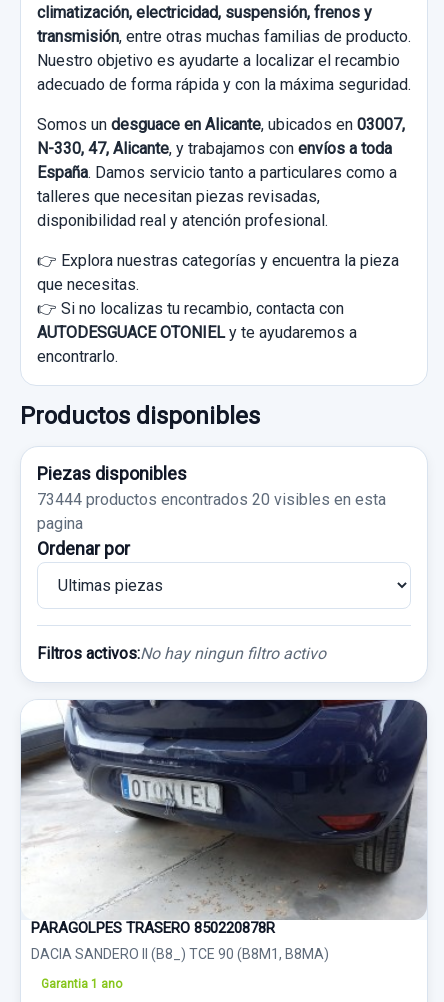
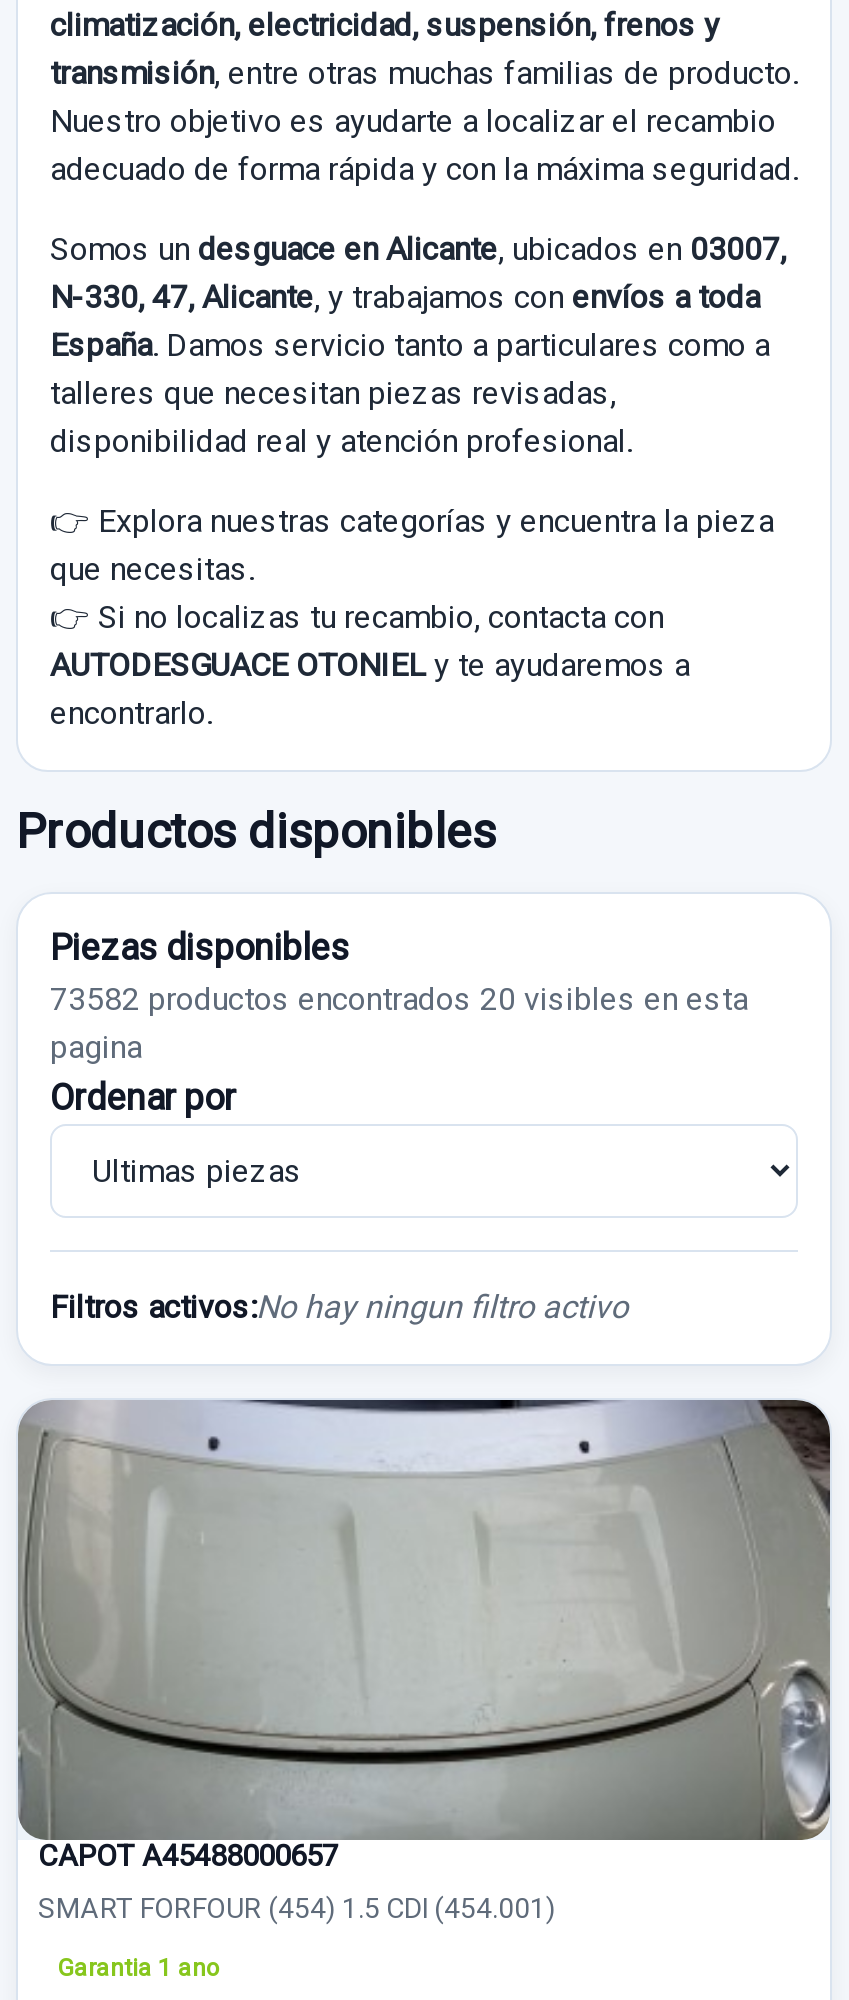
[37,490,386,509] 73444 productos encontrados 20 visibles en esta -> [50,980,748,1018] 73582 productos encontrados 20 visibles en esta
[21,699,427,937] [image] | PARAGOLPES TRASERO 850220878R -> [16,1398,832,1874] [image] | CAPOT A45488000657
[31,946,329,962] DACIA SANDERO II (B8_) TCE 90 (B8M1, B8MA) -> [38,1892,556,1924] SMART FORFOUR (454) 1.5 CDI (454.001)

